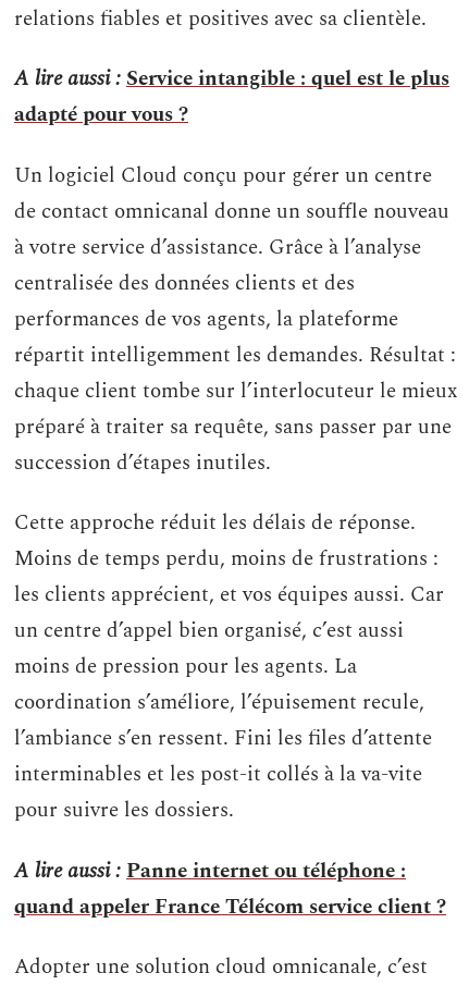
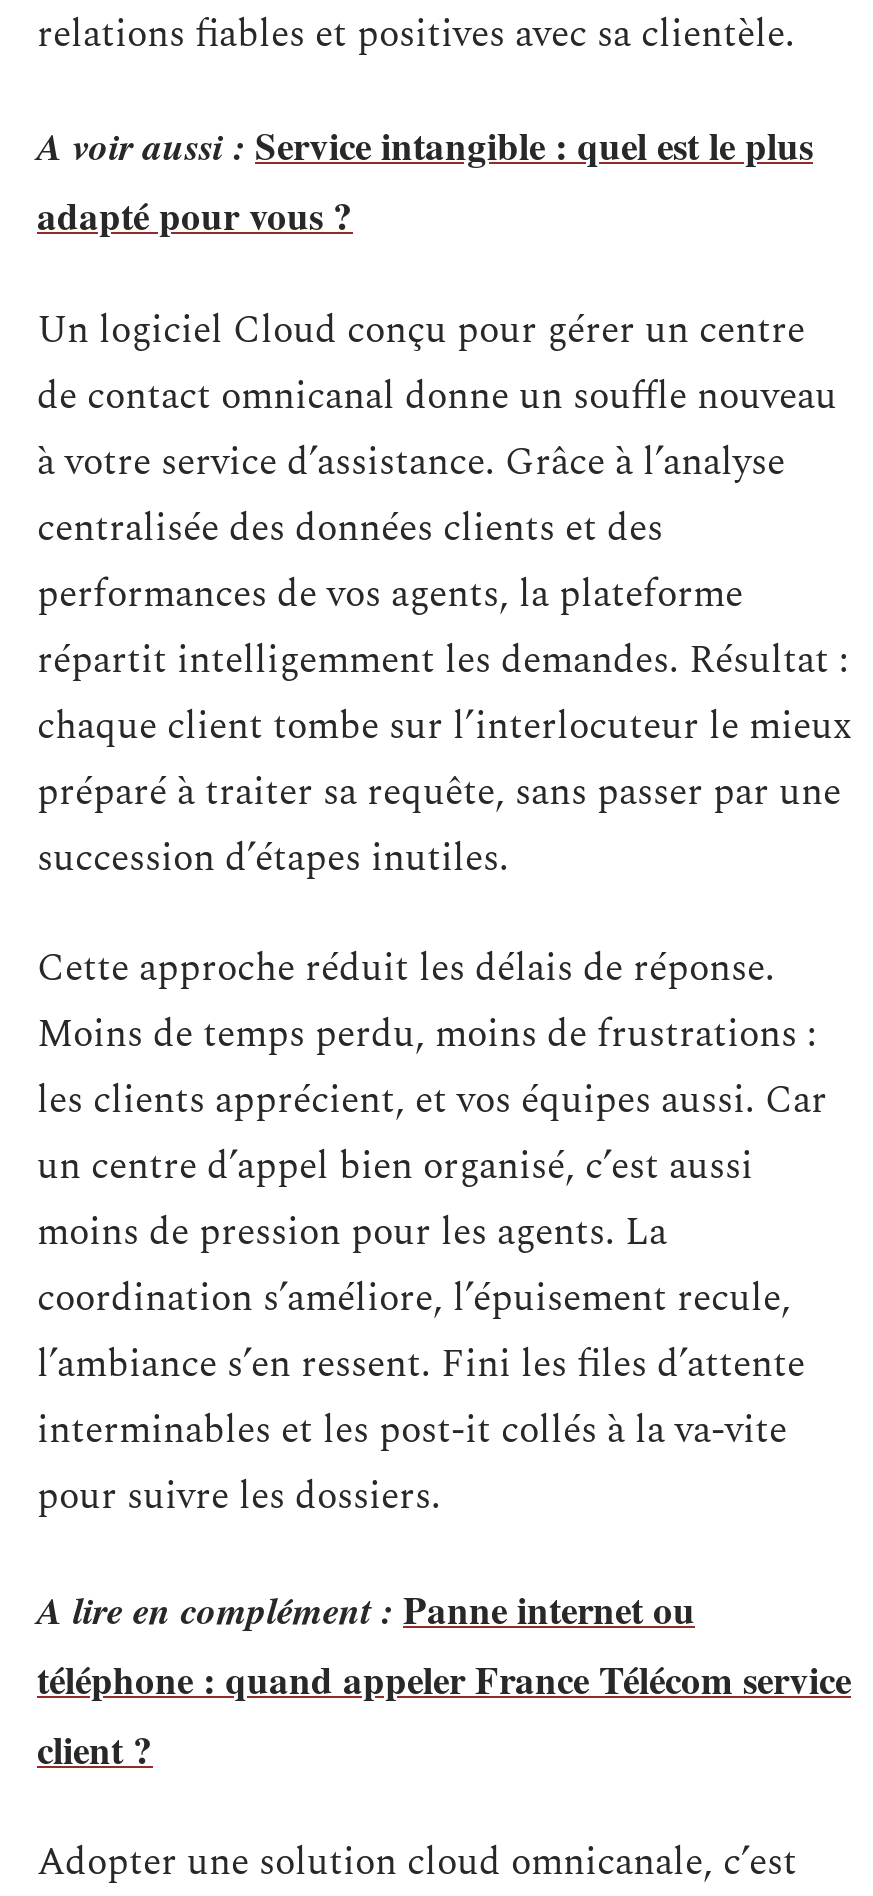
[14,63,449,95] A lire aussi : Service intangible : quel est le plus -> [37,118,813,172] A voir aussi : Service intangible : quel est le plus
[14,855,446,922] A lire aussi : Panne internet ou téléphone : | quand appeler France Télécom service client ? -> [37,1581,851,1775] A lire en complément : Panne internet ou | téléphone : quand appeler France Télécom service | client ?

